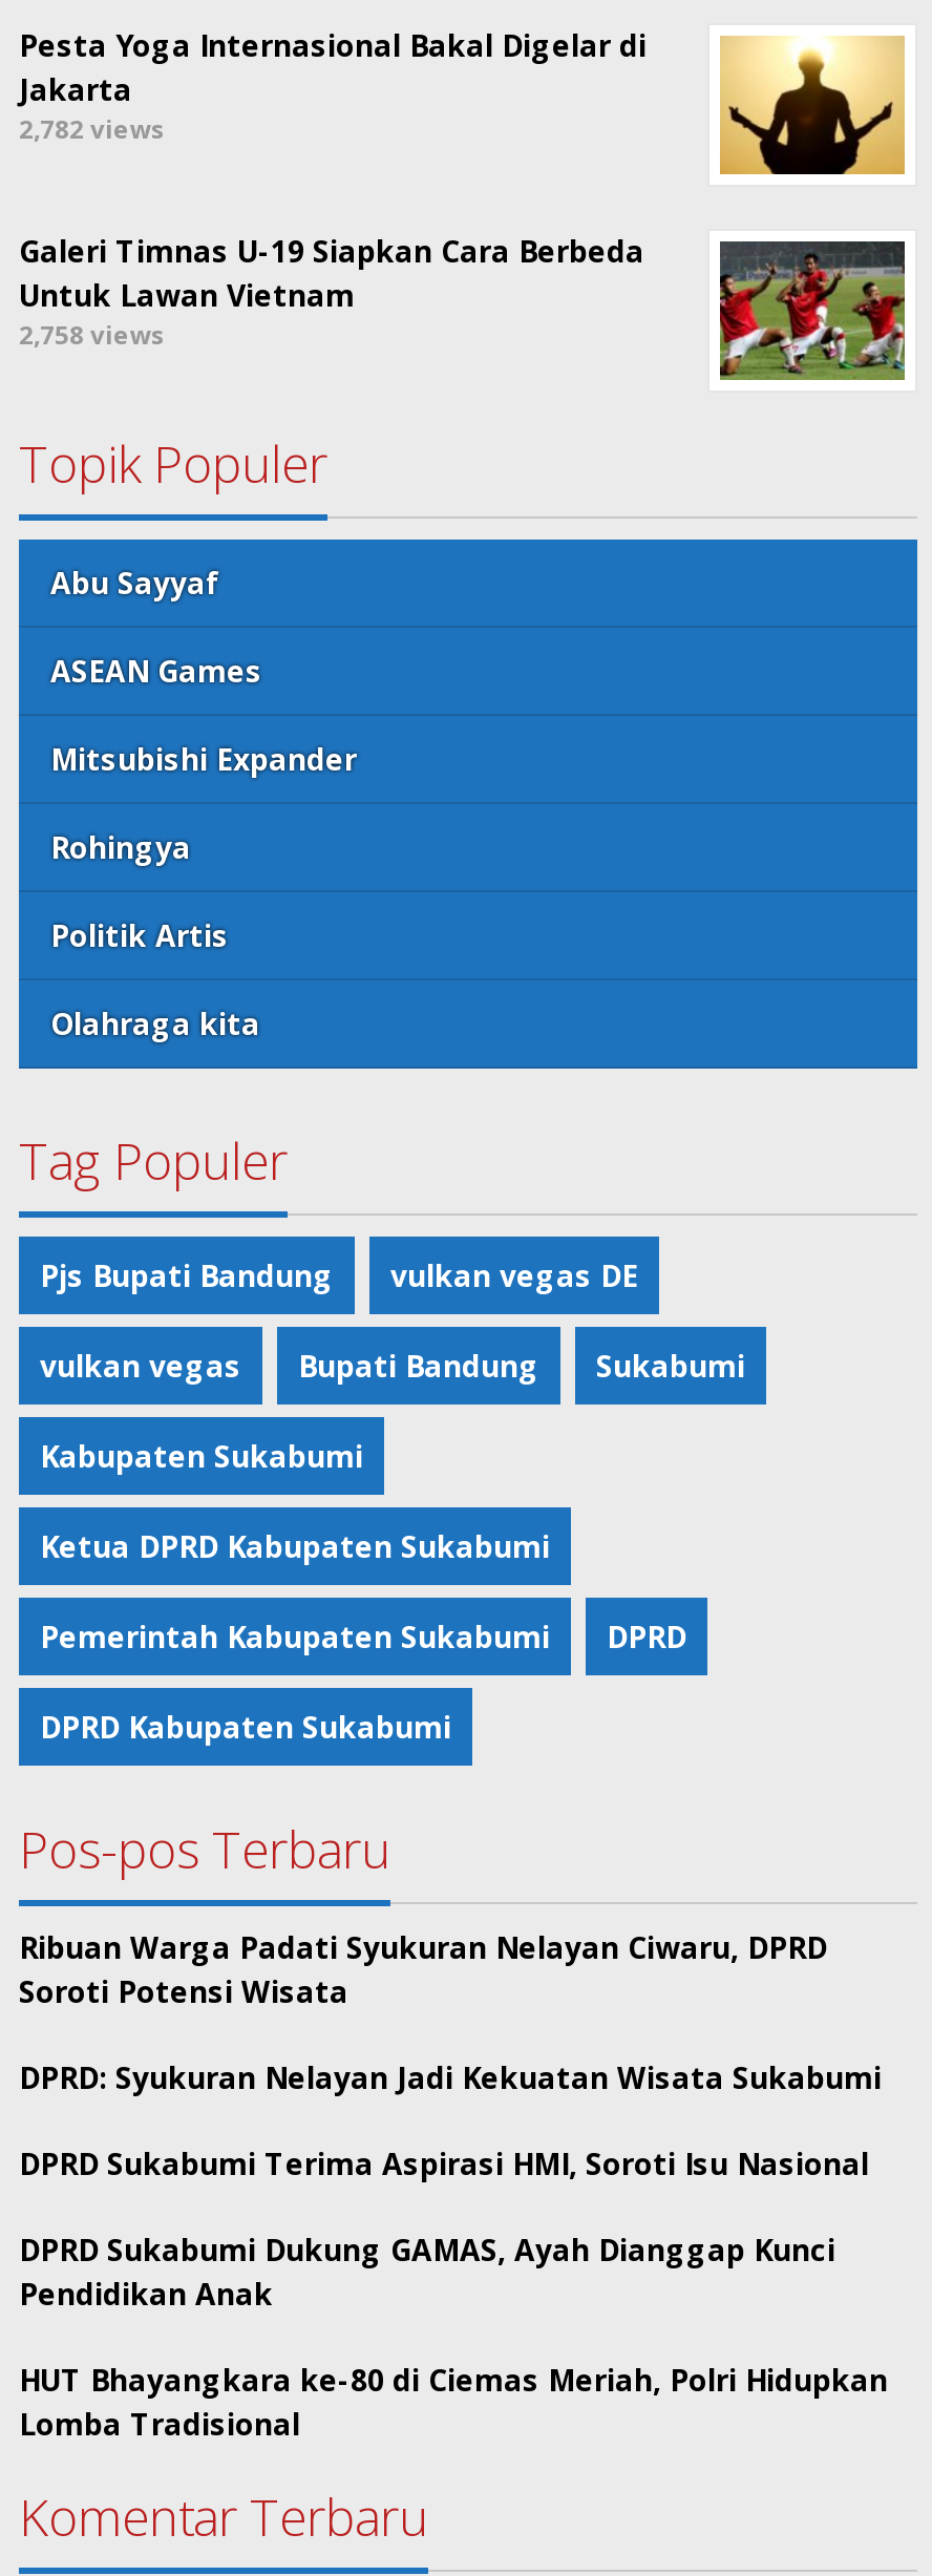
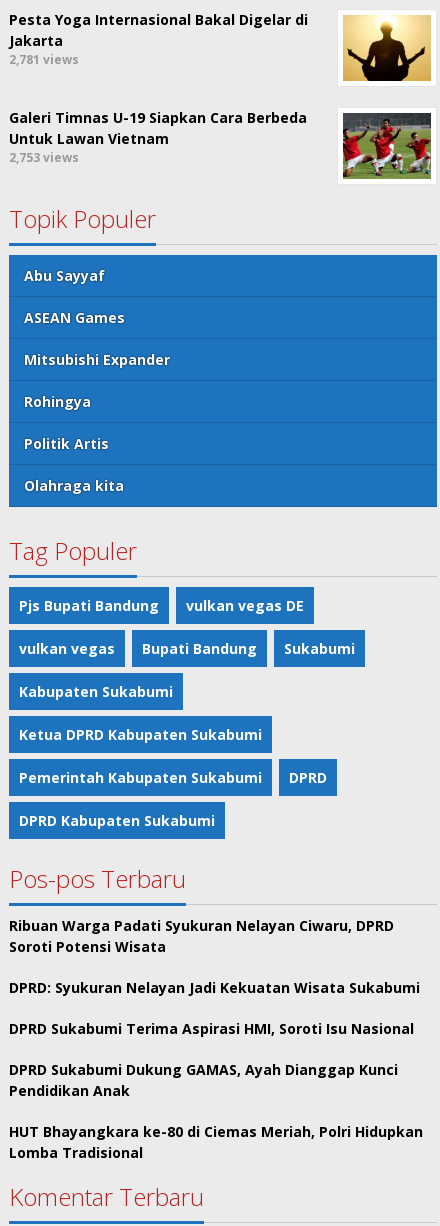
[19,111,166,147] 2,782 views -> [9,51,79,68] 2,781 views
[19,317,166,352] 2,758 views -> [9,149,79,166] 2,753 views

